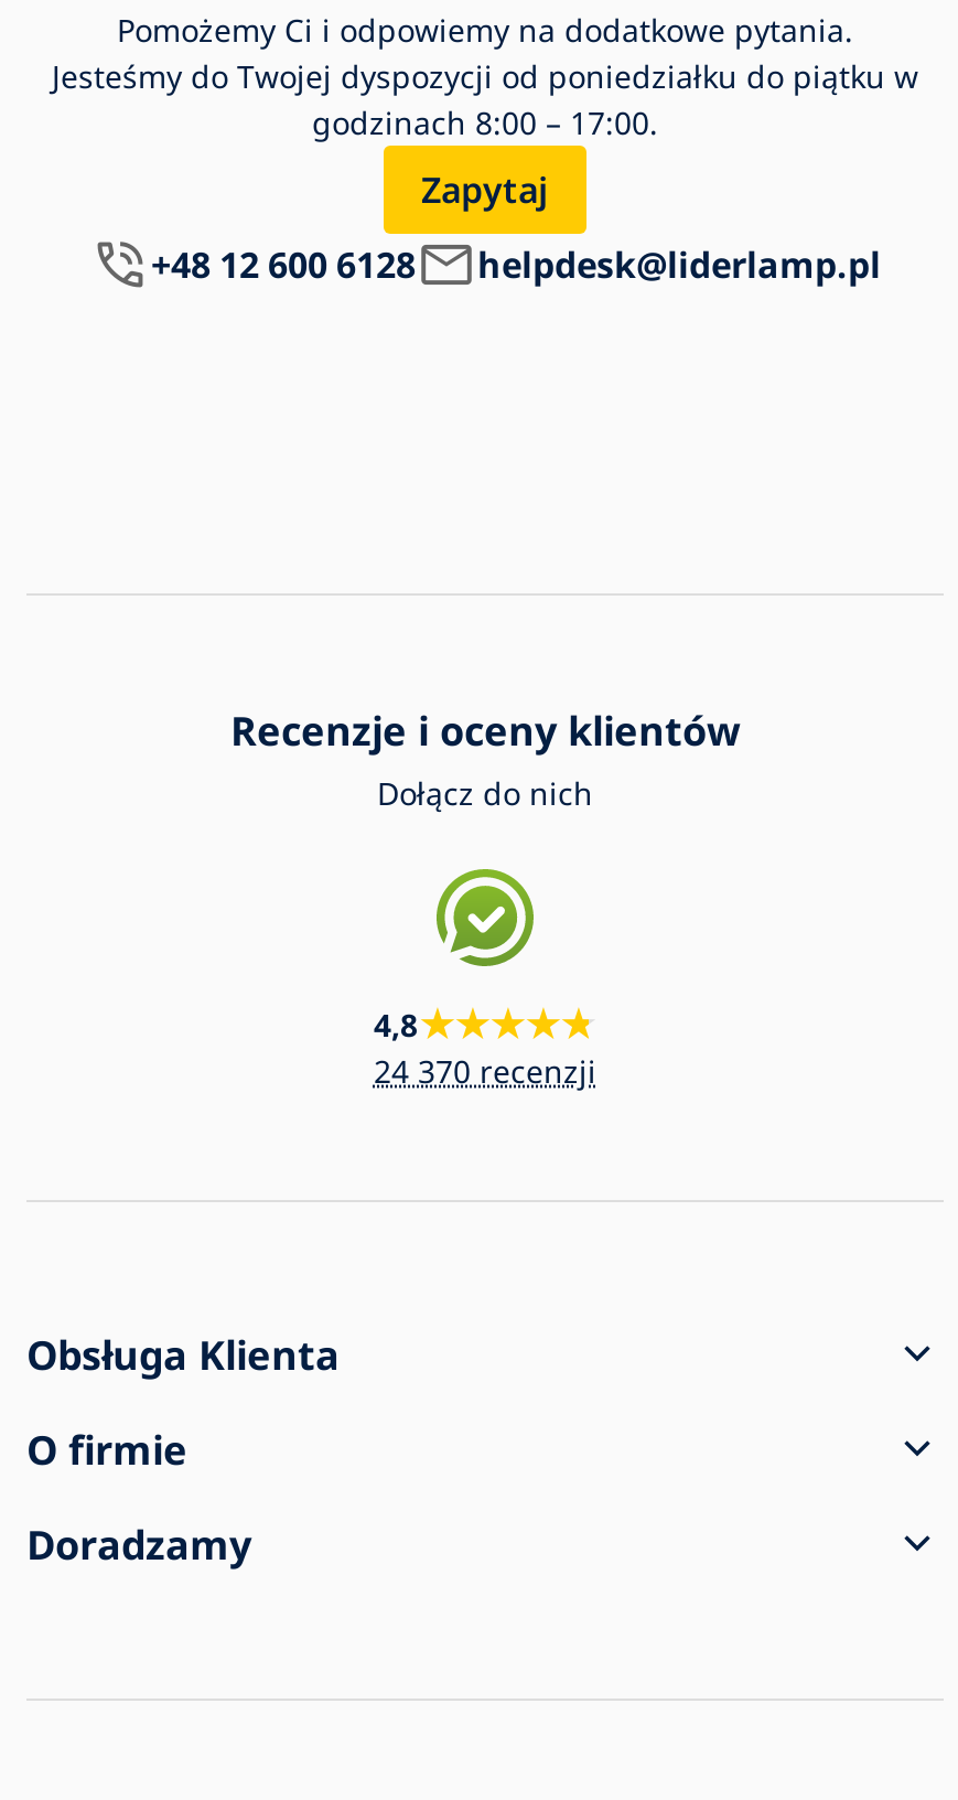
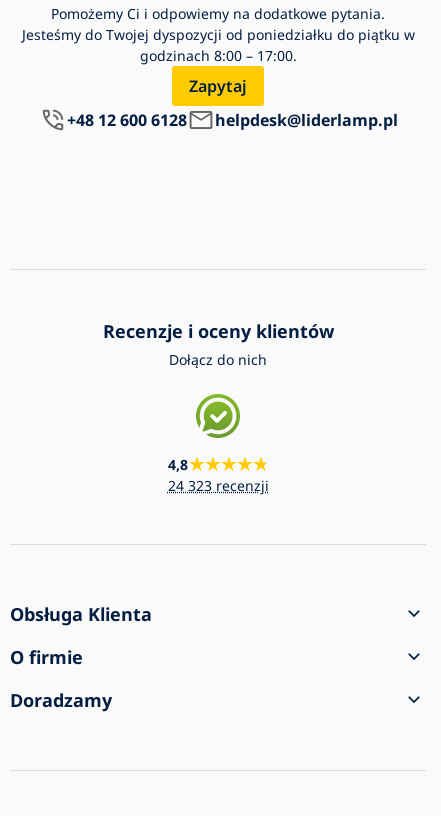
[374,1049,596,1091] 24 370 recenzji -> [167,476,268,495] 24 323 recenzji

